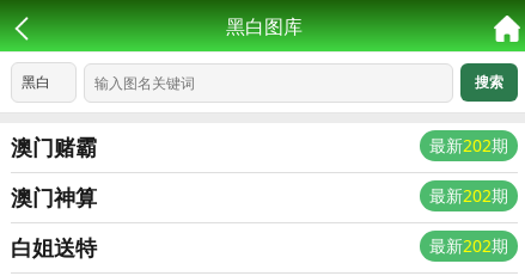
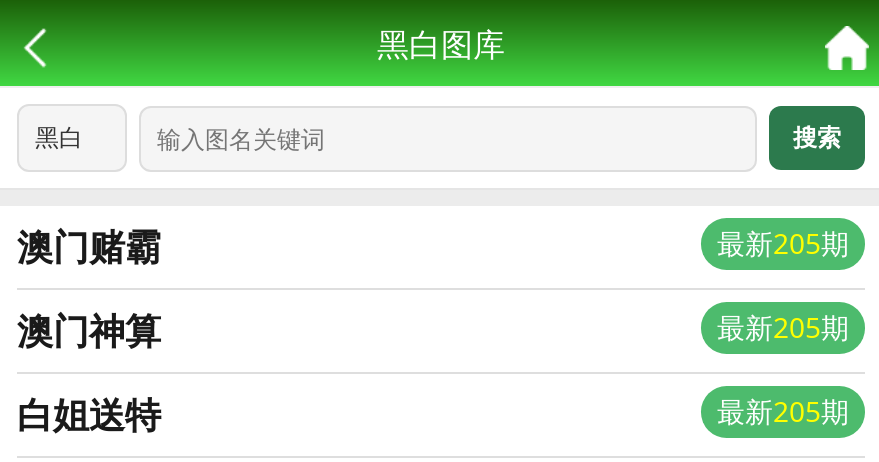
[429,134,508,157] 最新202期 -> [717,225,849,263] 最新205期
[429,184,508,207] 最新202期 -> [717,309,849,347] 最新205期
[429,235,508,257] 最新202期 -> [717,393,849,431] 最新205期

